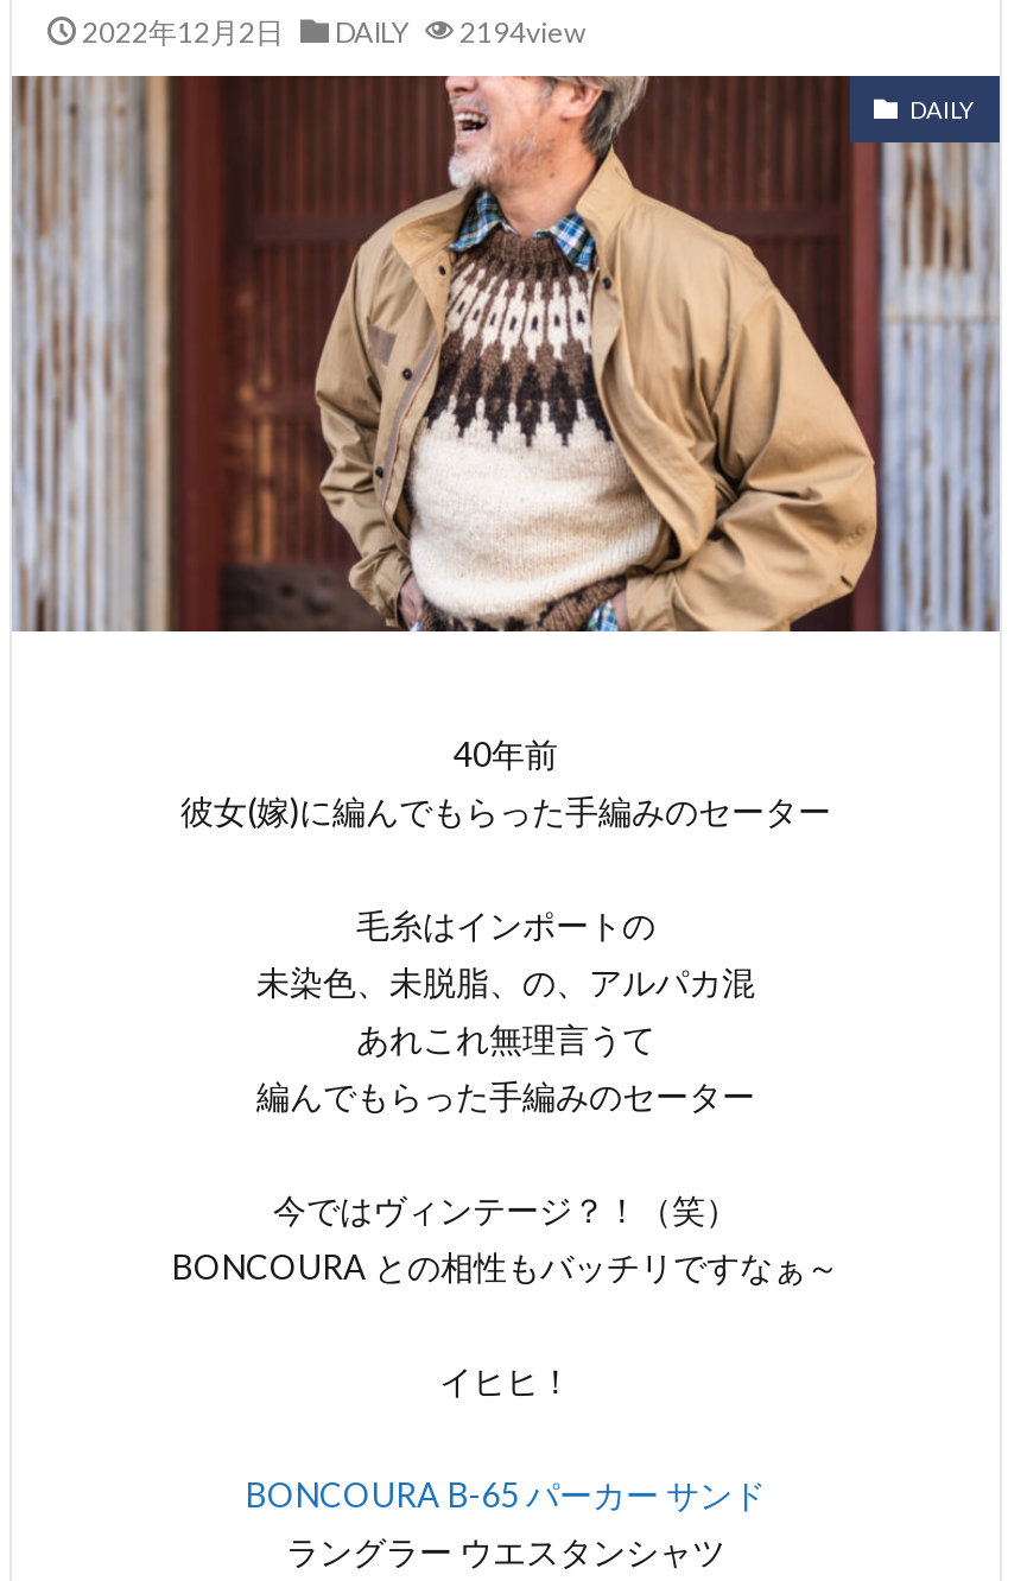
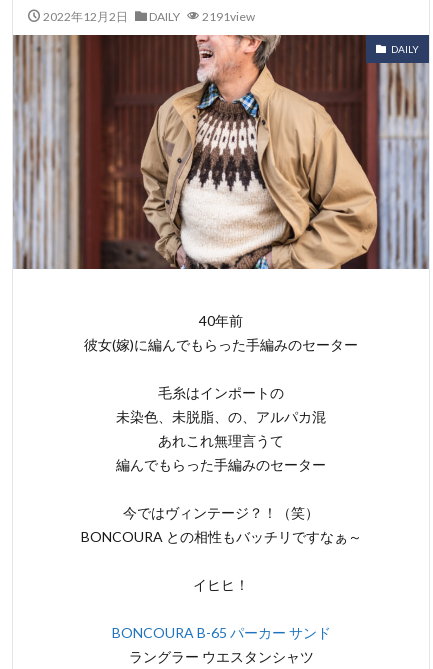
[82,17,585,45] 2022年12月2日 DAILY 2194view -> [42,10,254,22] 2022年12月2日 DAILY 2191view

